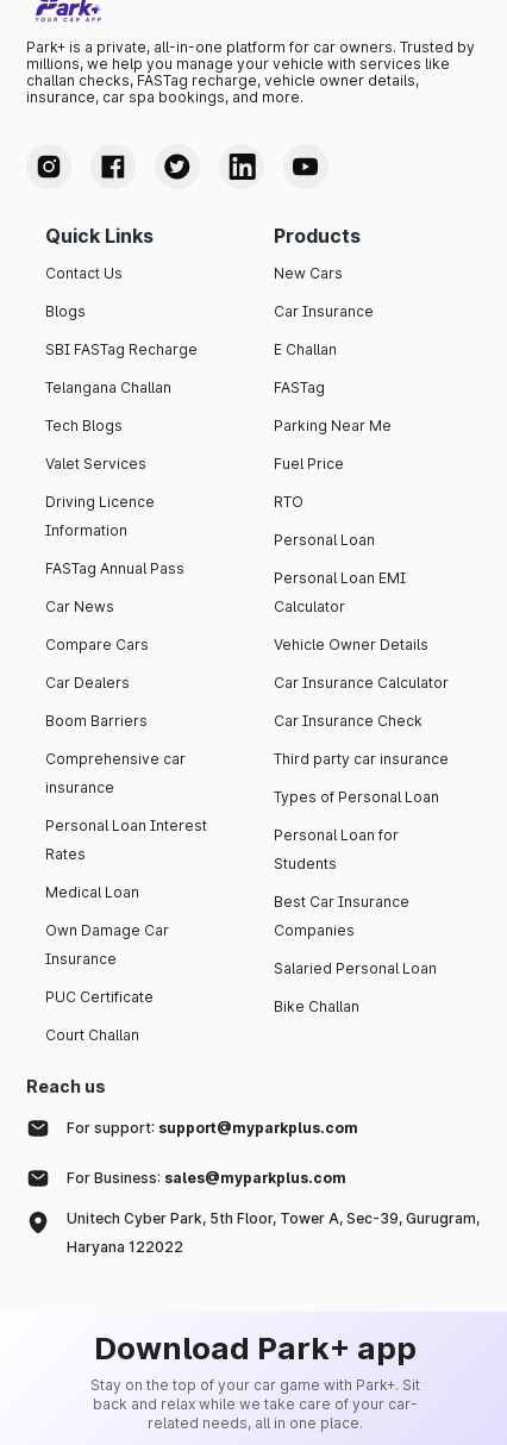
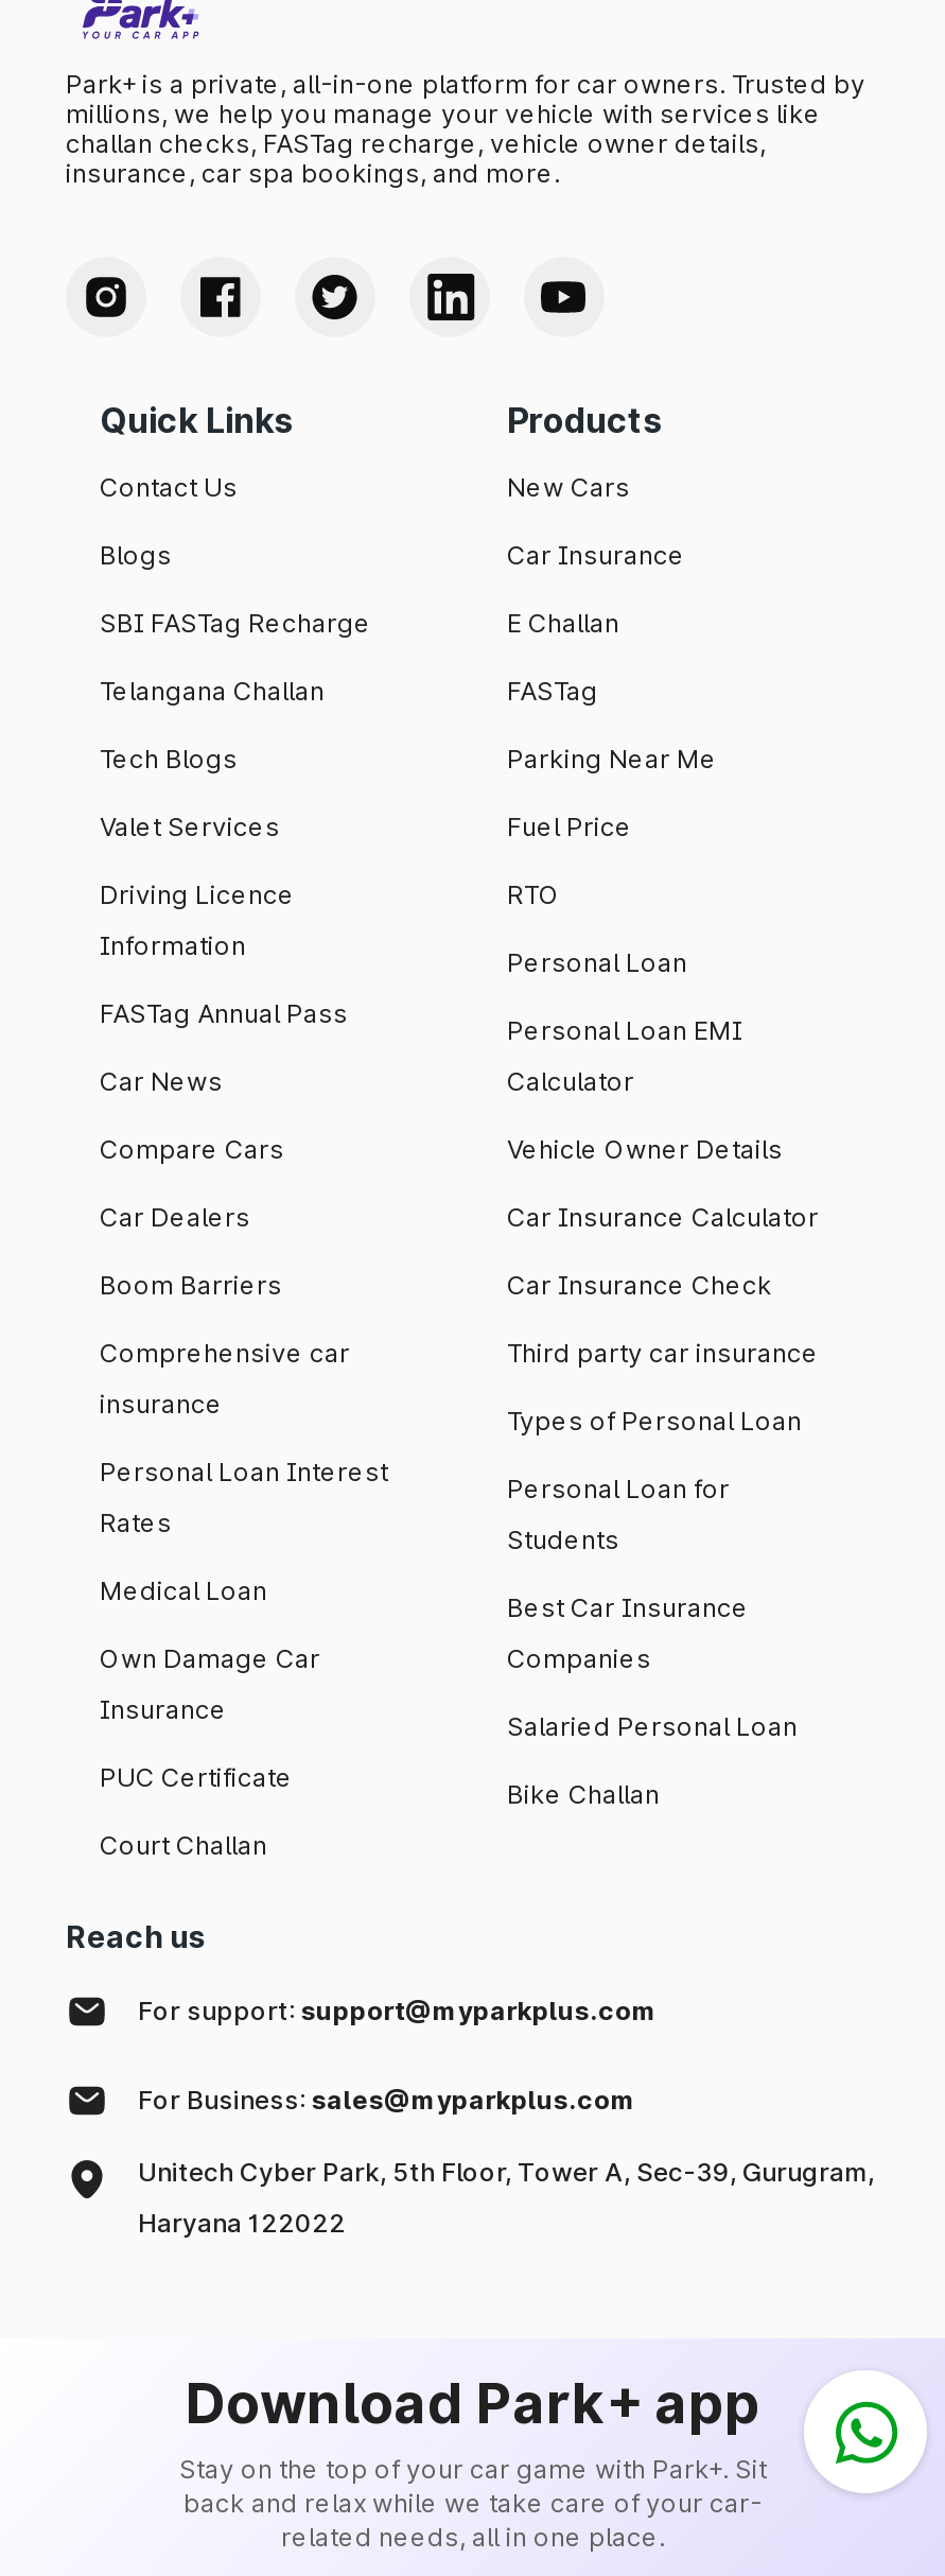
none -> [806,2372,925,2491] [image]

